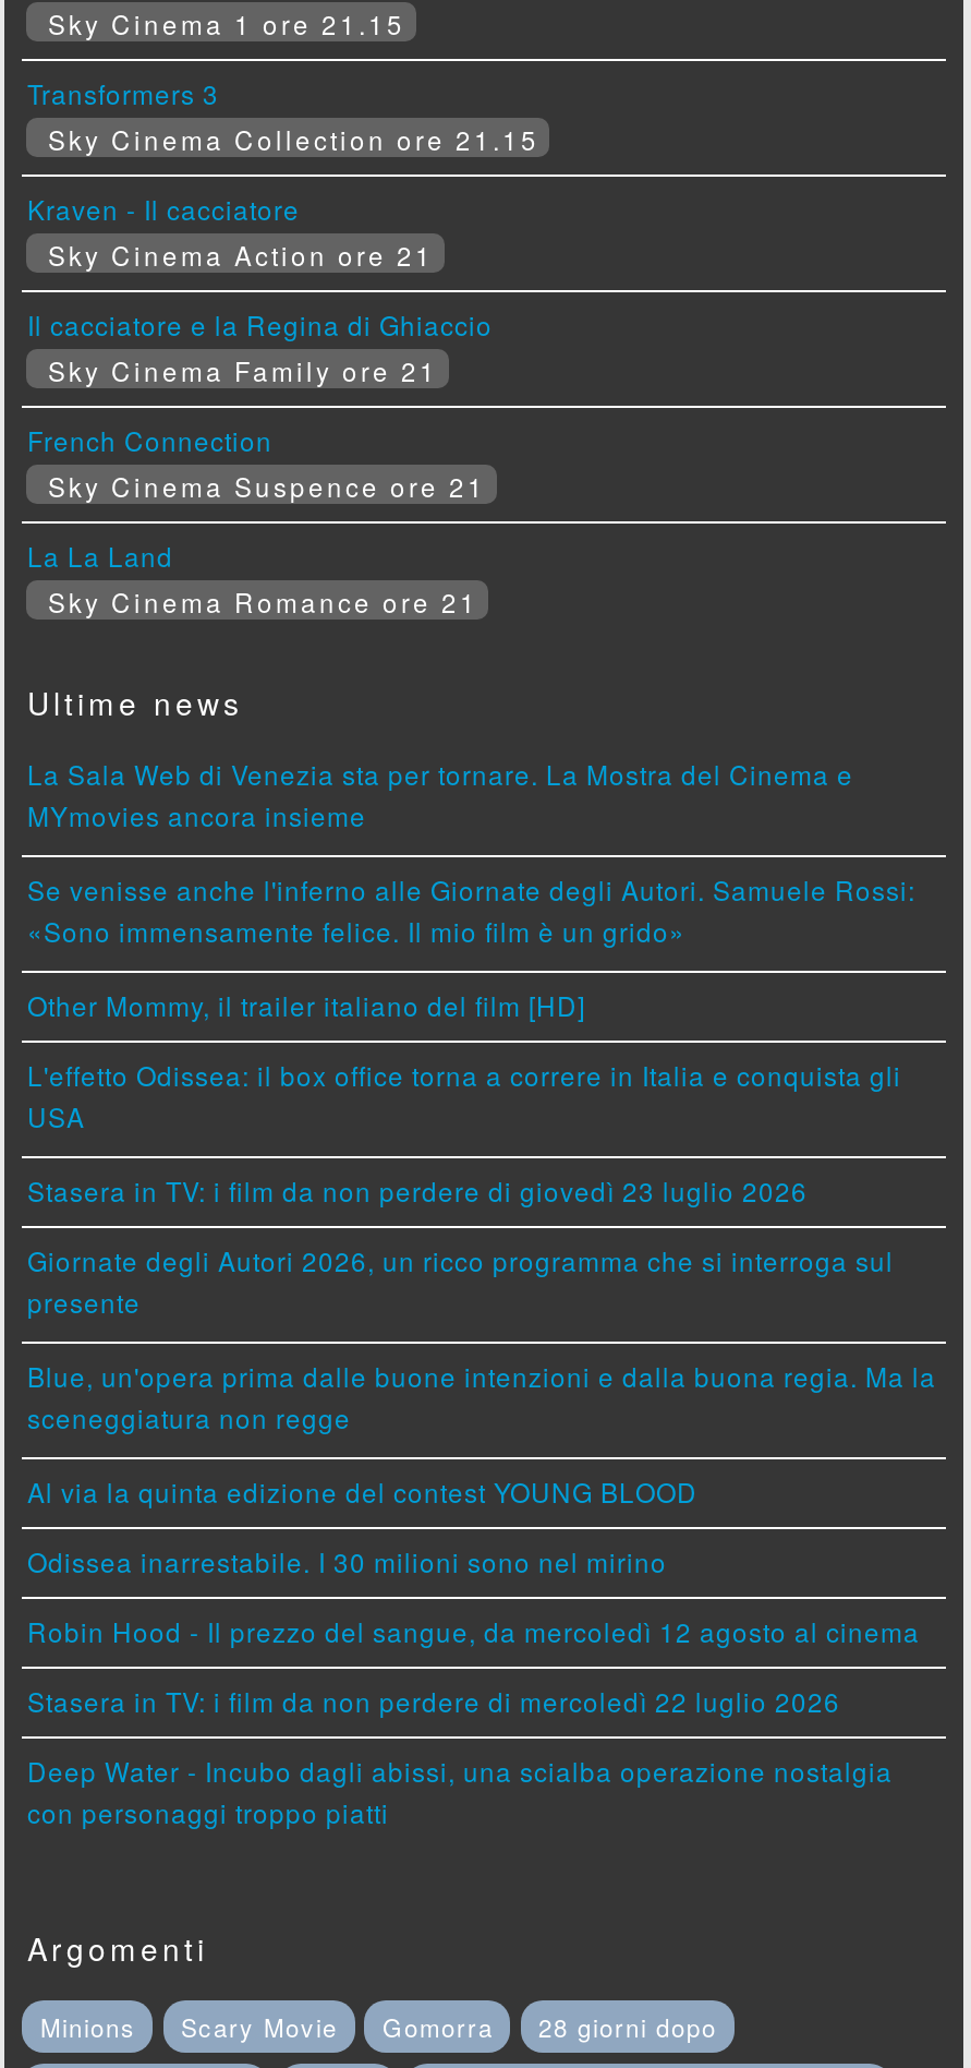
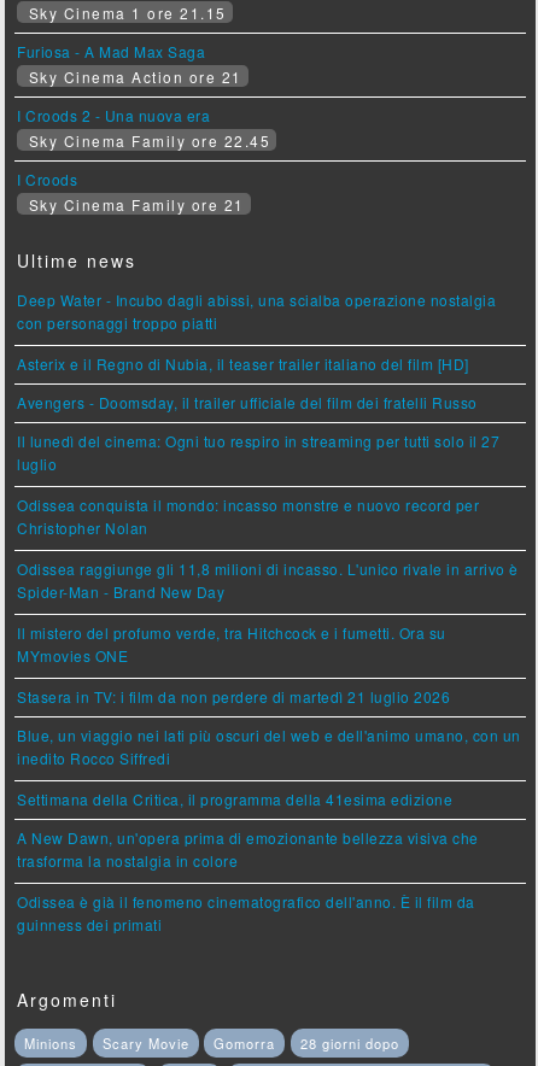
[27,75,539,228] Transformers 3 | Sky Cinema Collection ore 21.15 | Kraven - Il cacciatore -> [17,42,206,62] Furiosa - A Mad Max Saga
[27,306,493,344] Il cacciatore e la Regina di Ghiaccio -> [17,106,271,190] I Croods 2 - Una nuova era | Sky Cinema Family ore 22.45 | I Croods
[27,422,486,621] French Connection | Sky Cinema Suspence ore 21 | La La Land | Sky Cinema Romance ore 21 -> none
moved [27,682,243,725] -> [17,249,137,273]: Ultime news
[27,756,936,1720] La Sala Web di Venezia sta per tornare. La Mostra del Cinema e | MYmovies ancora insieme | Se venisse anche l'inferno alle Giornate degli Autori. Samuele Rossi: | «Sono immensamente felice. Il mio film è un grido» | Other Mommy, il trailer italiano del film [HD] | L'effetto Odissea: il box office torna a correre in Italia e conquista gli | USA | Stasera in TV: i film da non perdere di giovedì 23 luglio 2026 | Giornate degli Autori 2026, un ricco programma che si interroga sul | presente | Blue, un'opera prima dalle buone intenzioni e dalla buona regia. Ma la | sceneggiatura non regge | Al via la quinta edizione del contest YOUNG BLOOD | Odissea inarrestabile. I 30 milioni sono nel mirino | Robin Hood - Il prezzo del sangue, da mercoledì 12 agosto al cinema | Stasera in TV: i film da non perdere di mercoledì 22 luglio 2026 -> none
moved [27,1753,893,1838] -> [17,290,496,337]: Deep Water - Incubo dagli abissi, una scialba operazione nostalgia | con personaggi troppo piatti
none -> [17,354,521,939] Asterix e il Regno di Nubia, il teaser trailer italiano del film [HD] | Avengers - Doomsday, il trailer ufficiale del film dei fratelli Russo | Il lunedì del cinema: Ogni tuo respiro in streaming per tutti solo il 27 | luglio | Odissea conquista il mondo: incasso monstre e nuovo record per | Christopher Nolan | Odissea raggiunge gli 11,8 milioni di incasso. L'unico rivale in arrivo è | Spider-Man - Brand New Day | Il mistero del profumo verde, tra Hitchcock e i fumetti. Ora su | MYmovies ONE | Stasera in TV: i film da non perdere di martedì 21 luglio 2026 | Blue, un viaggio nei lati più oscuri del web e dell'animo umano, con un | inedito Rocco Siffredi | Settimana della Critica, il programma della 41esima edizione | A New Dawn, un'opera prima di emozionante bellezza visiva che | trasforma la nostalgia in colore | Odissea è già il fenomeno cinematografico dell'anno. È il film da | guinness dei primati

